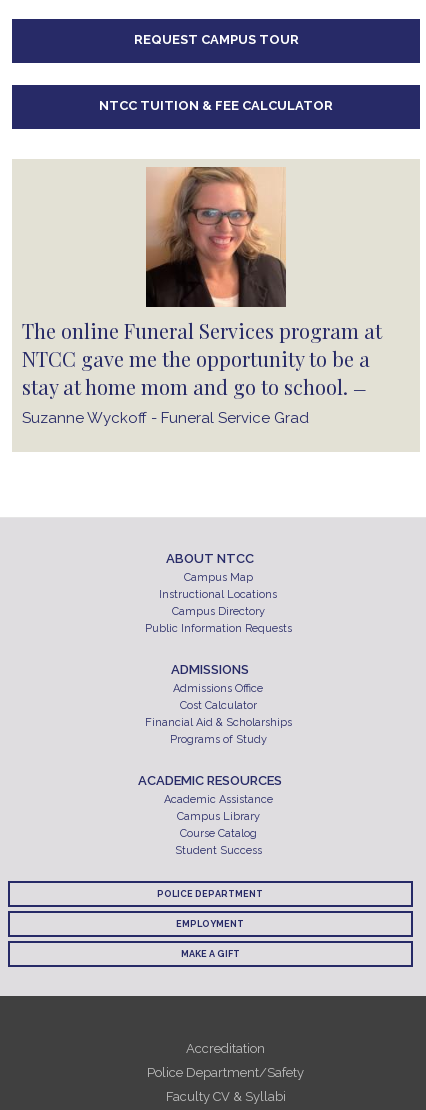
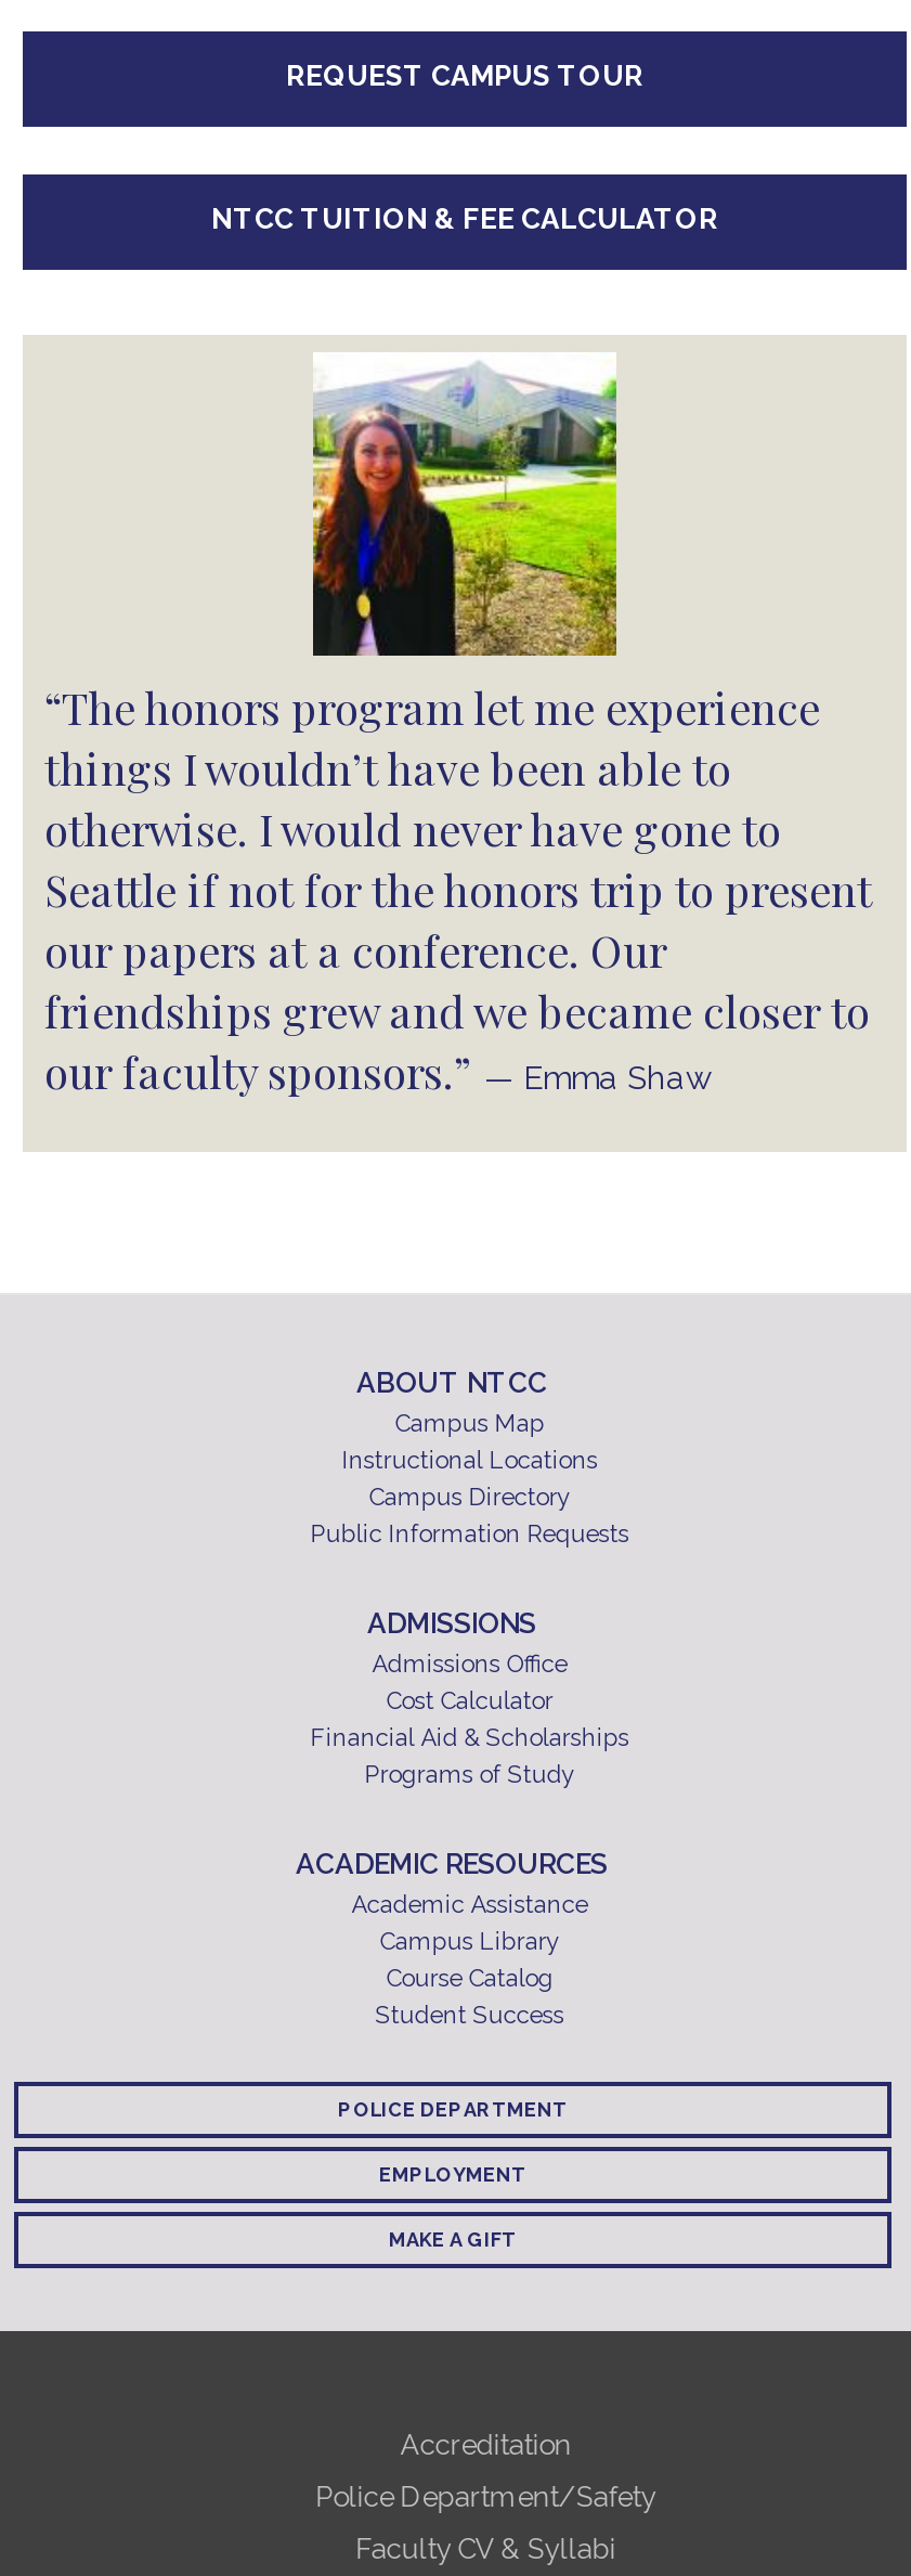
[146,166,286,226] [image] -> [311,357,619,658] [image]
[22,317,382,427] The online Funeral Services program at | NTCC gave me the opportunity to be a | stay at home mom and go to school. — | Suzanne Wyckoff - Funeral Service Grad -> [44,677,872,1100] “The honors program let me experience | things I wouldn’t have been able to | otherwise. I would never have gone to | Seattle if not for the honors trip to present | our papers at a conference. Our | friendships grew and we became closer to | our faculty sponsors.” — Emma Shaw

